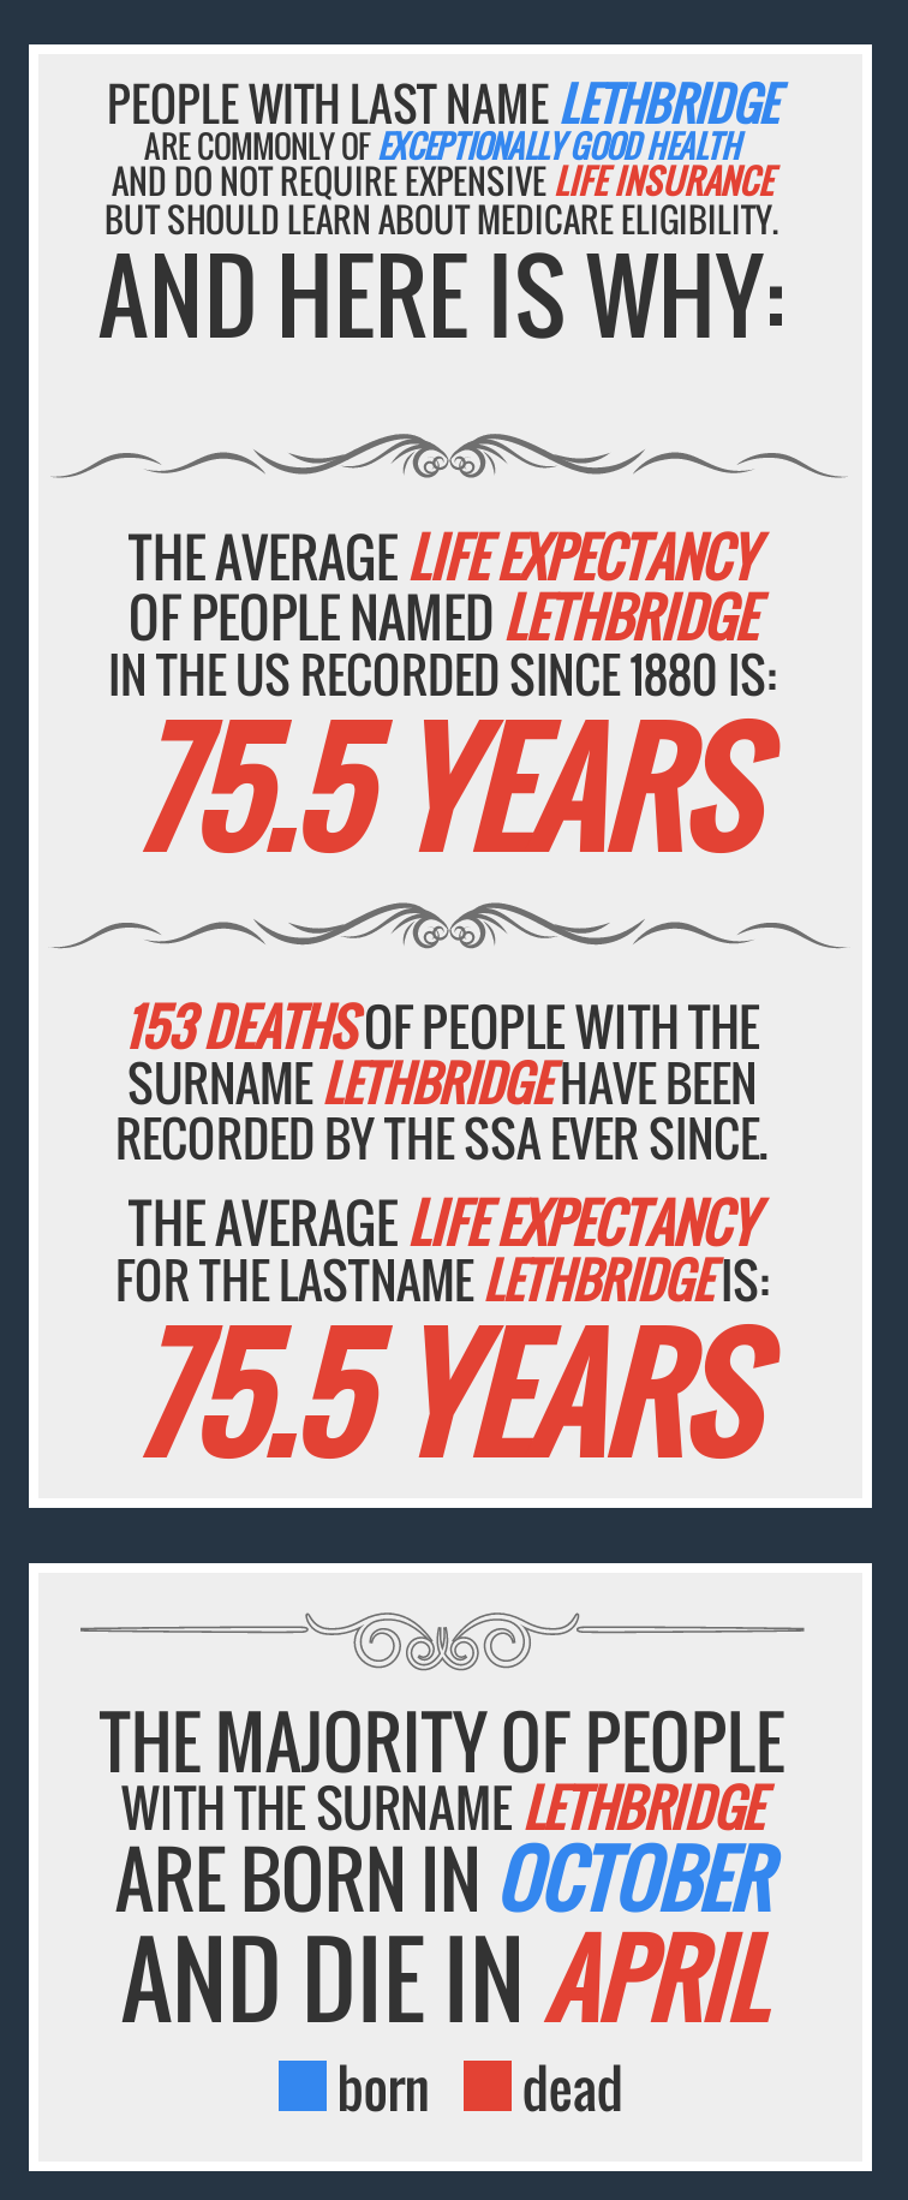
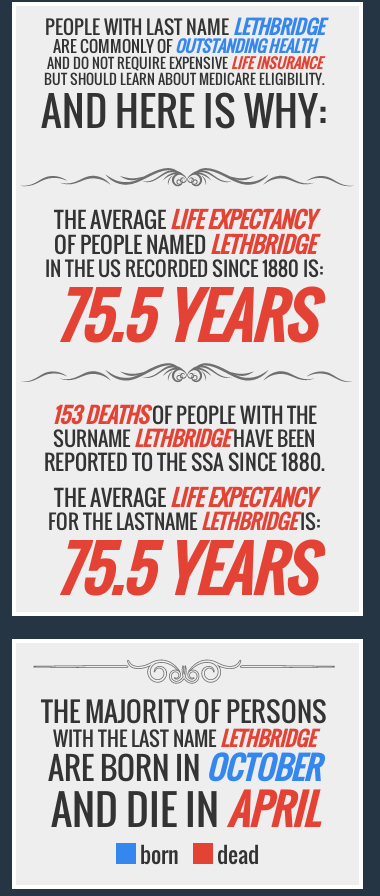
[144,122,740,170] ARE COMMONLY OFEXCEPTIONALLY GOOD HEALTH -> [52,34,315,58] ARE COMMONLY OFOUTSTANDING HEALTH
[115,1101,769,1173] RECORDED BY THE SSA EVER SINCE. -> [43,445,324,476] REPORTED TO THE SSA SINCE 1880.
[100,1687,784,1843] THE MAJORITY OF PEOPLE | WITH THE SURNAMELETHBRIDGE -> [41,691,327,753] THE MAJORITY OF PERSONS | WITH THE LAST NAMELETHBRIDGE

